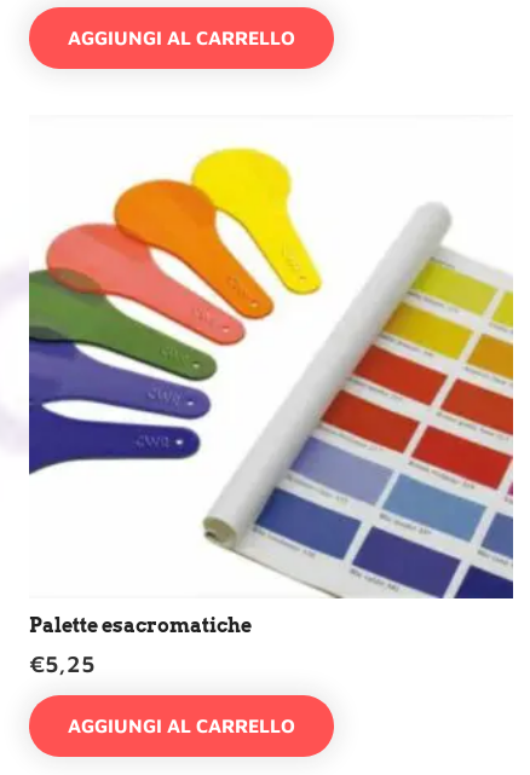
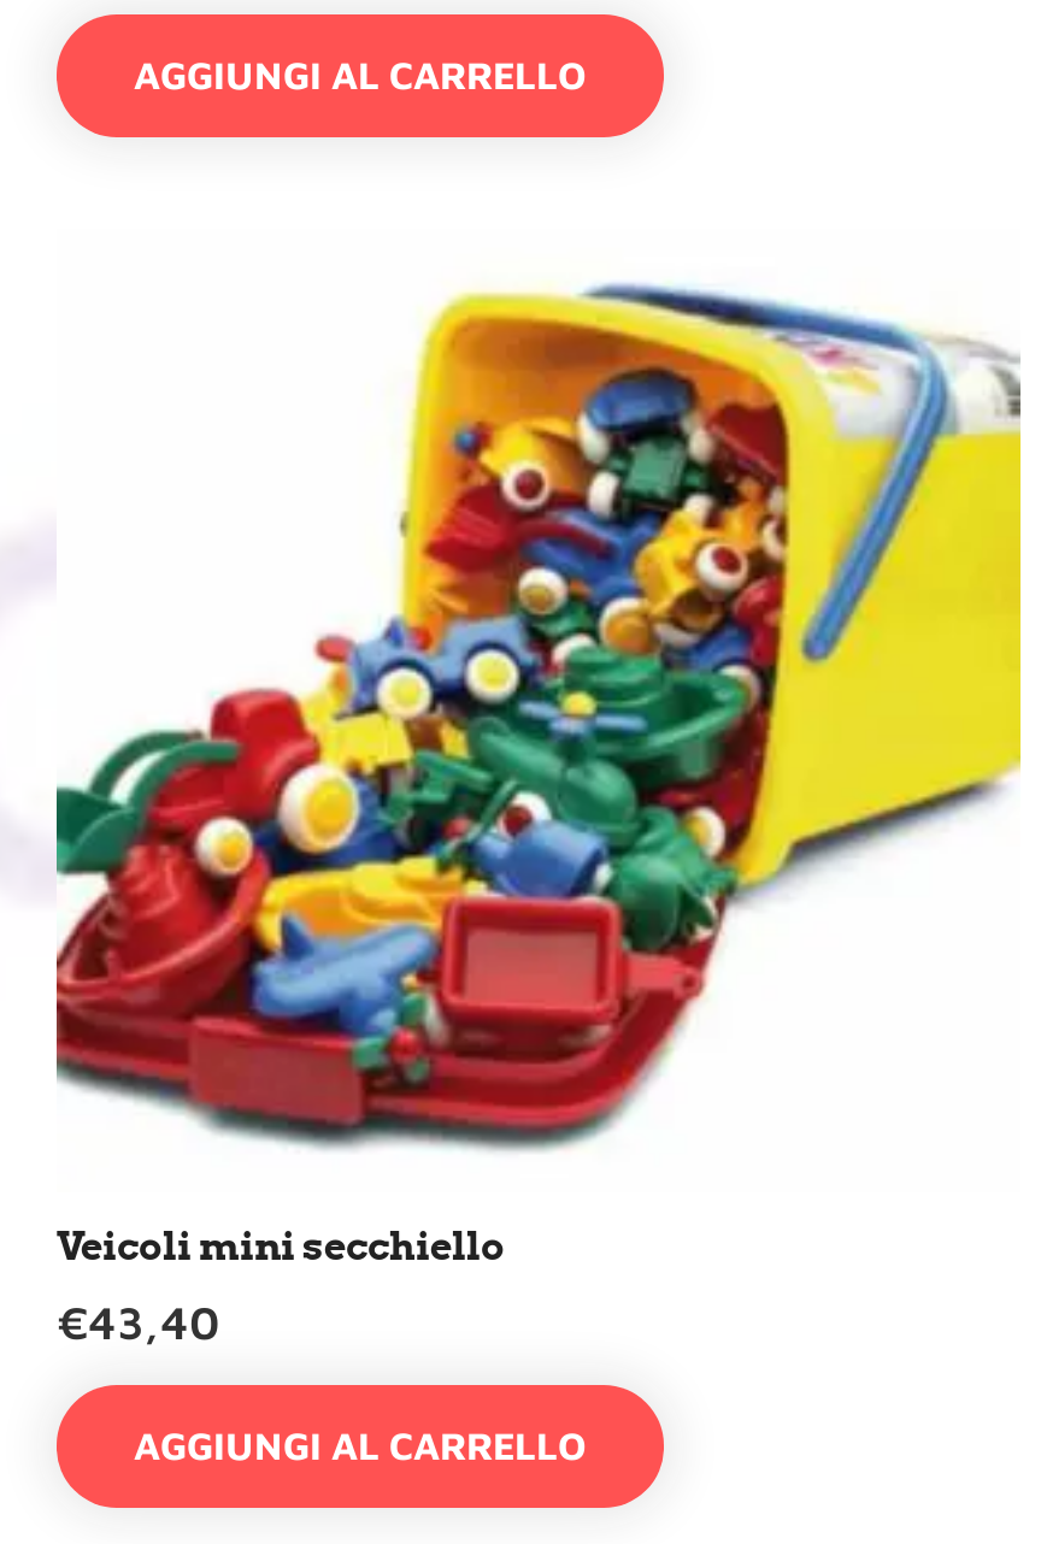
[28,143,514,637] [image] | Palette esacromatiche -> [54,282,1023,1269] [image] | Veicoli mini secchiello
[29,650,94,677] €5,25 -> [57,1294,220,1350] €43,40

